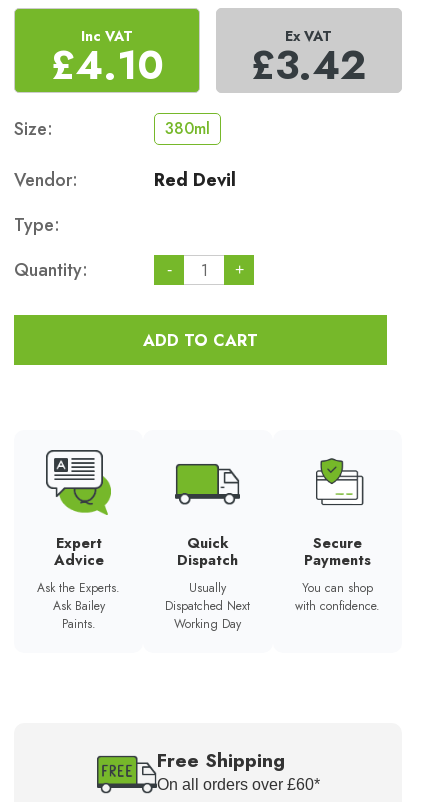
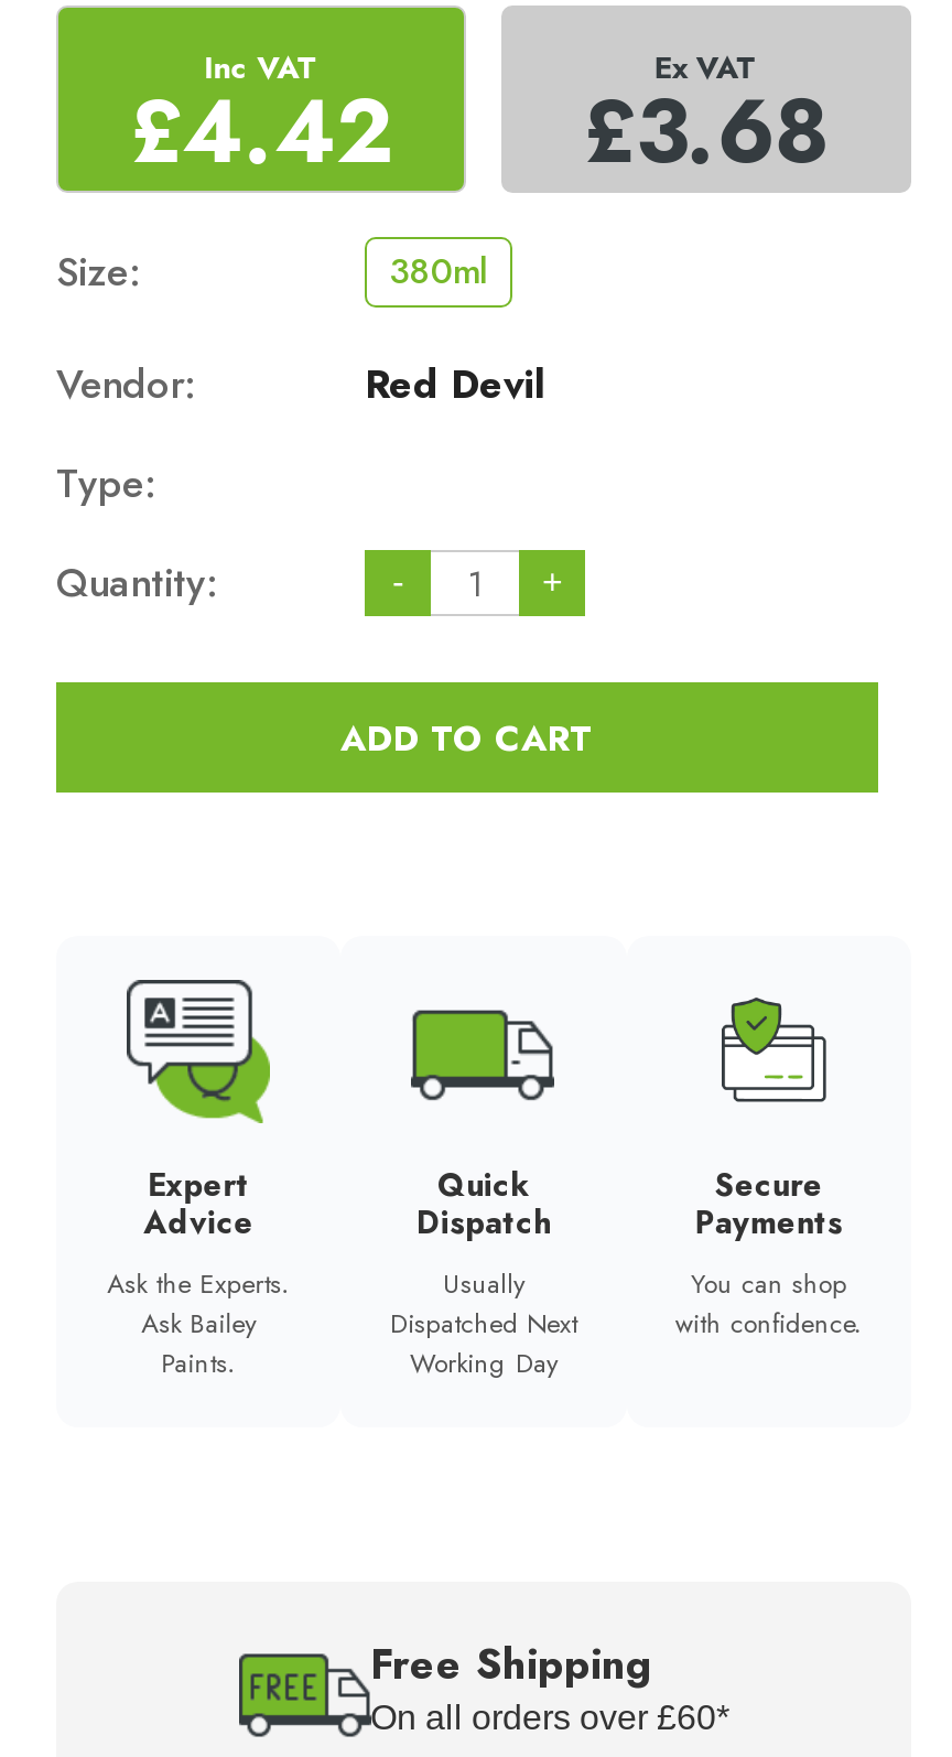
[51,36,164,94] £4.10 -> [129,67,394,195] £4.42
[251,36,366,94] £3.42 -> [583,67,829,195] £3.68

